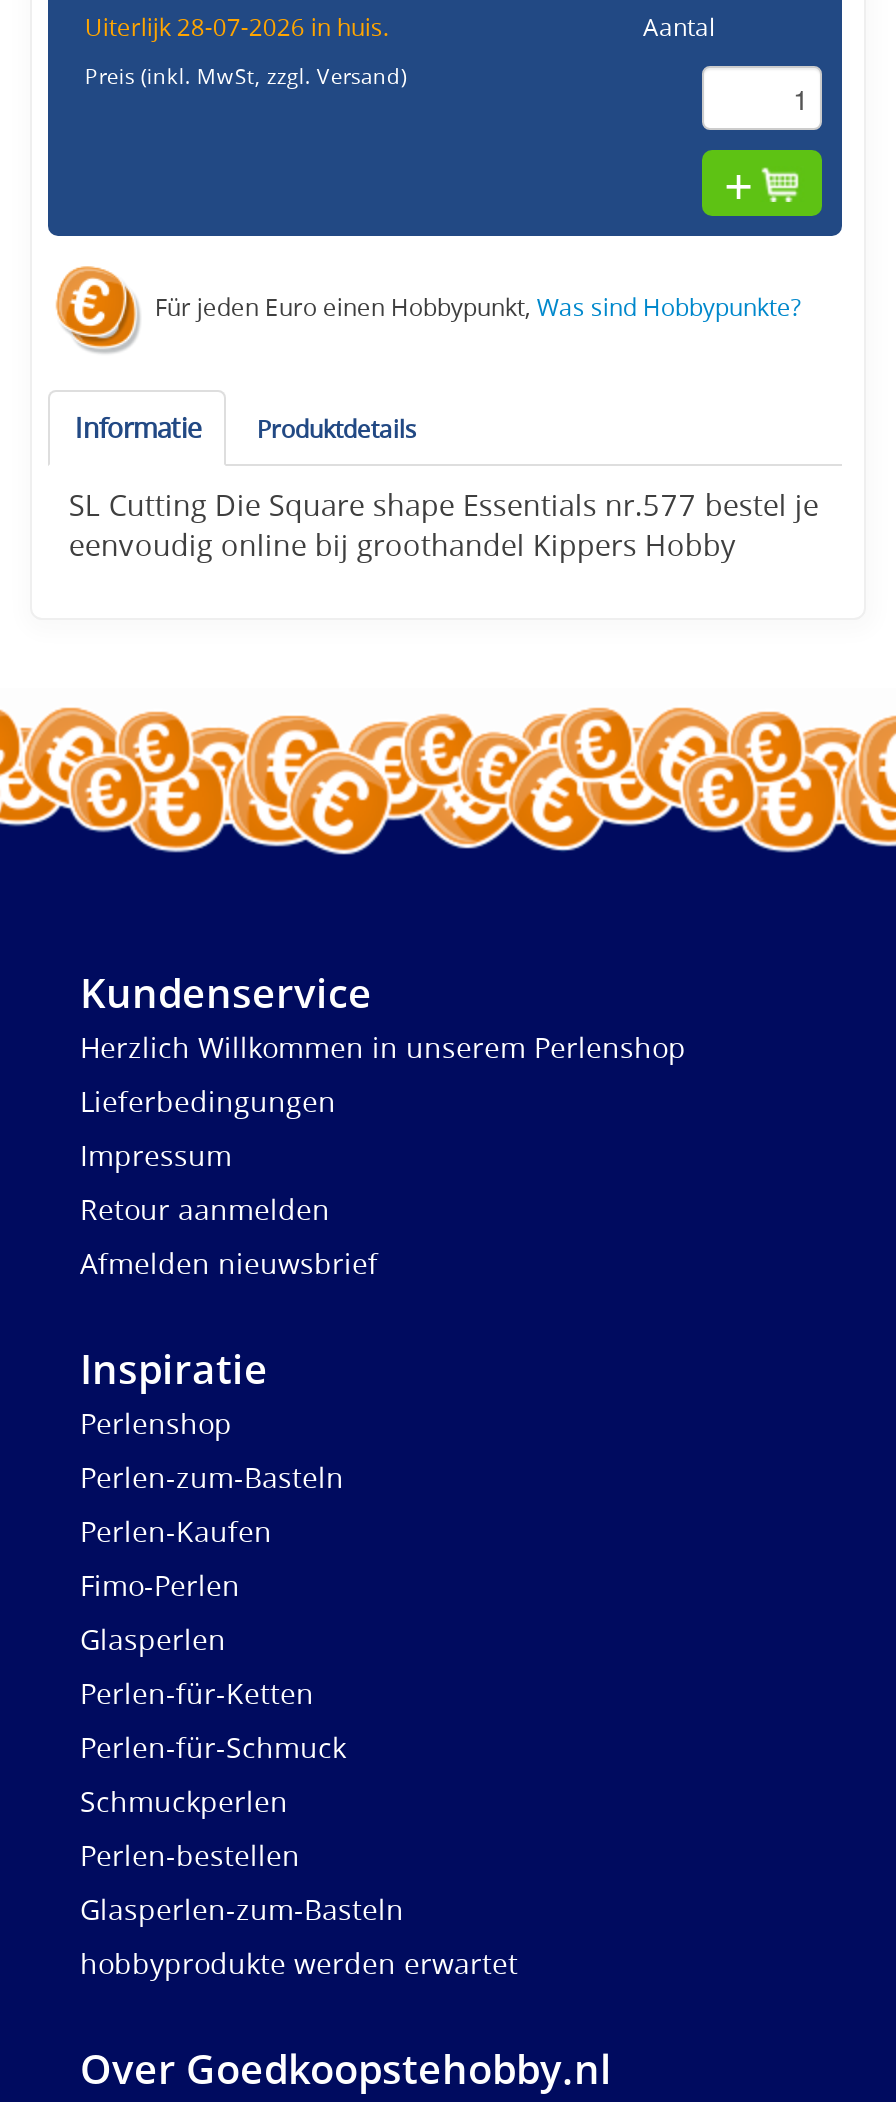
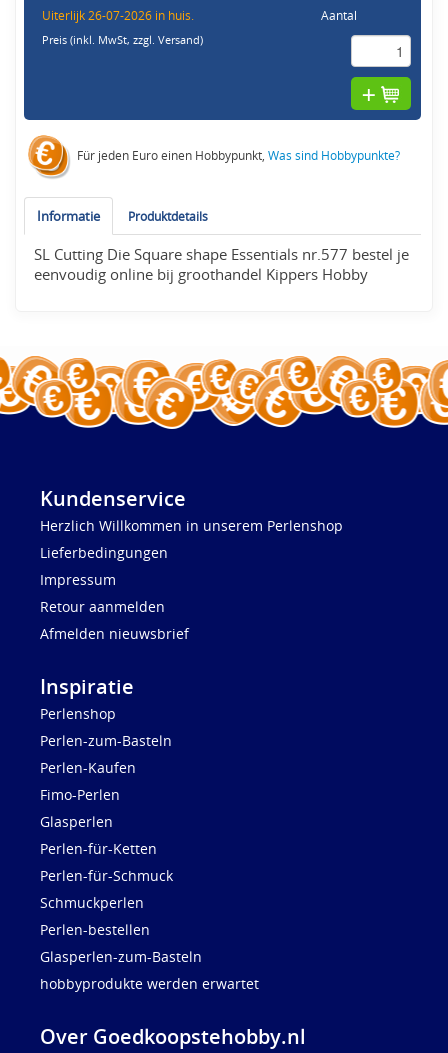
[85,10,389,42] Uiterlijk 28-07-2026 in huis. -> [42,7,194,23] Uiterlijk 26-07-2026 in huis.

